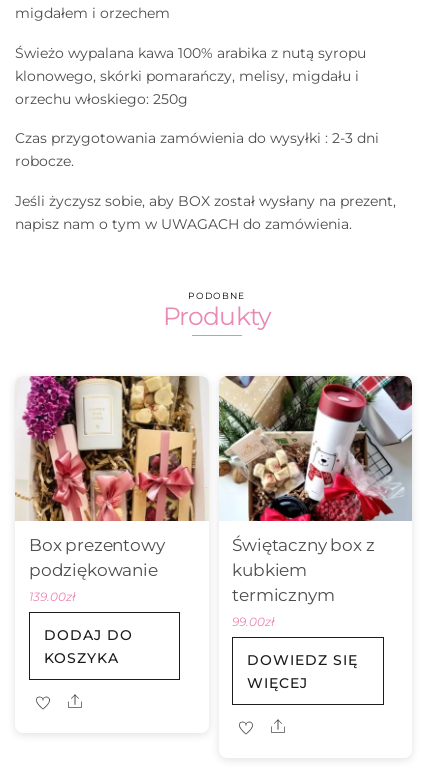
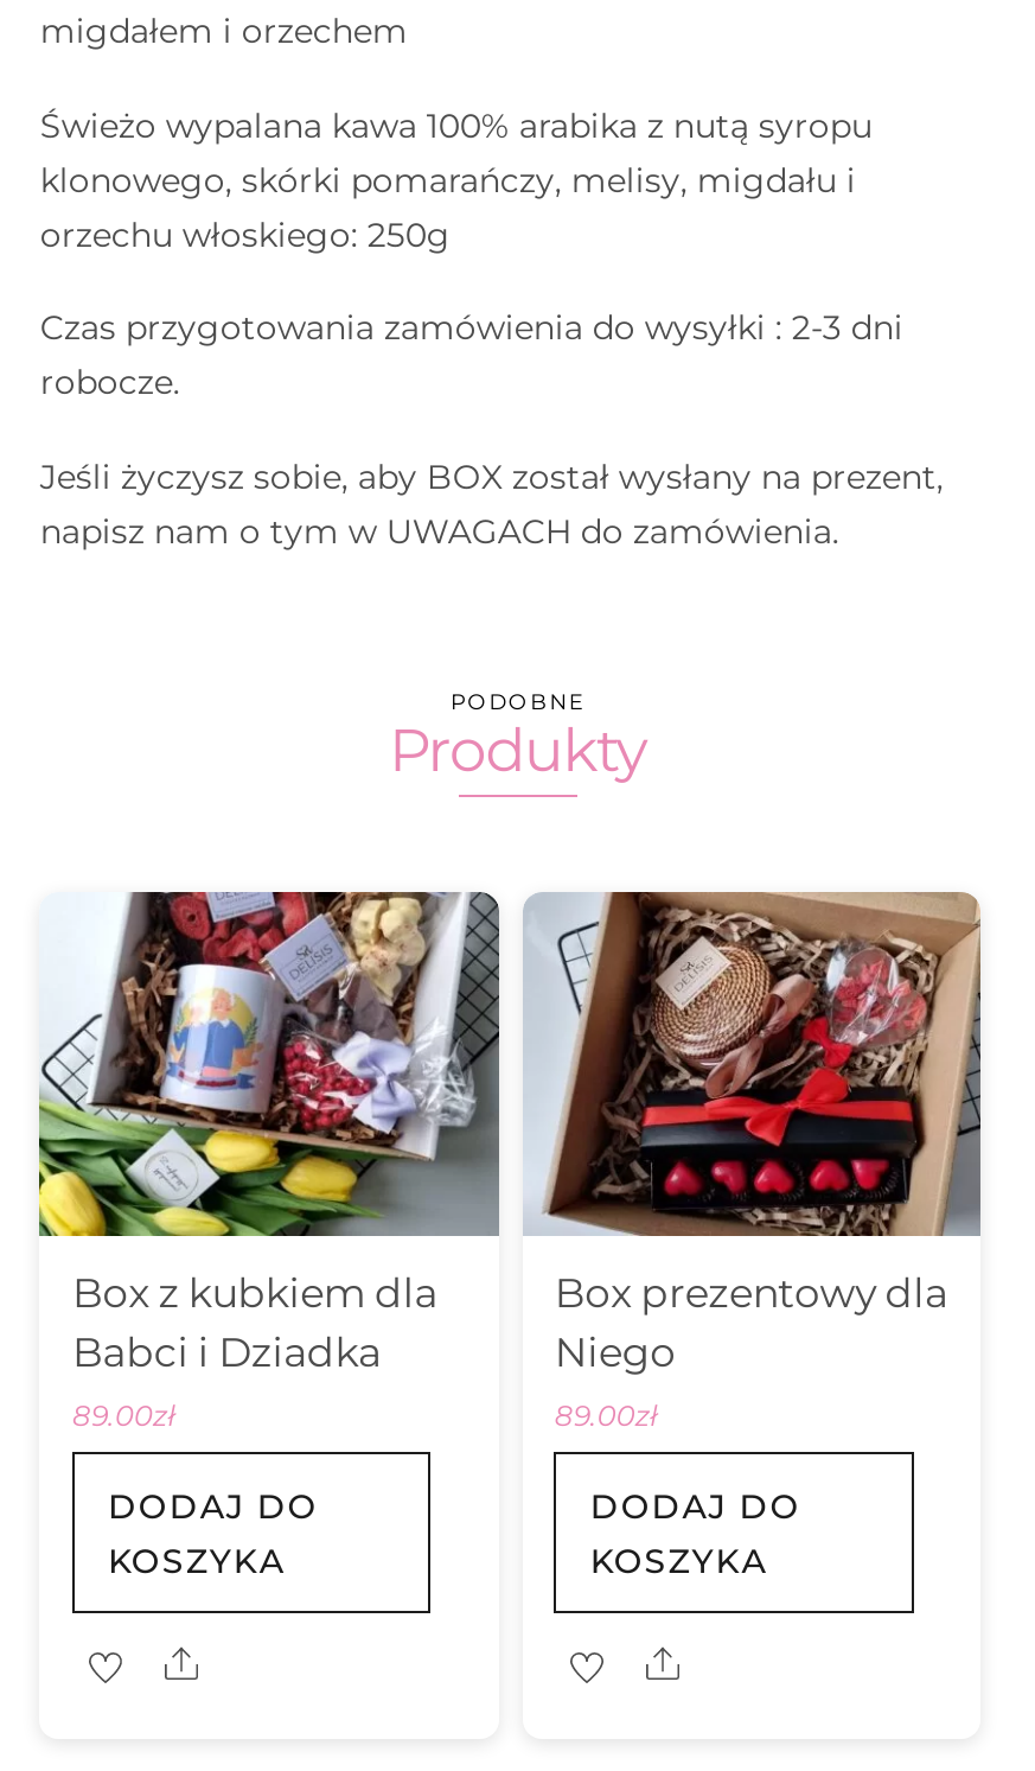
[15,375,209,603] [image] | Box prezentowy | podziękowanie | 139.00zł -> [37,890,501,1432] [image] | Box z kubkiem dla | Babci i Dziadka | 89.00zł
[218,375,413,628] [image] | Świętaczny box z | kubkiem | termicznym | 99.00zł -> [523,890,983,1432] [image] | Box prezentowy dla | Niego | 89.00zł
[247,651,358,692] DOWIEDZ SIĘ | WIĘCEJ -> [590,1486,801,1584] DODAJ DO | KOSZYKA

